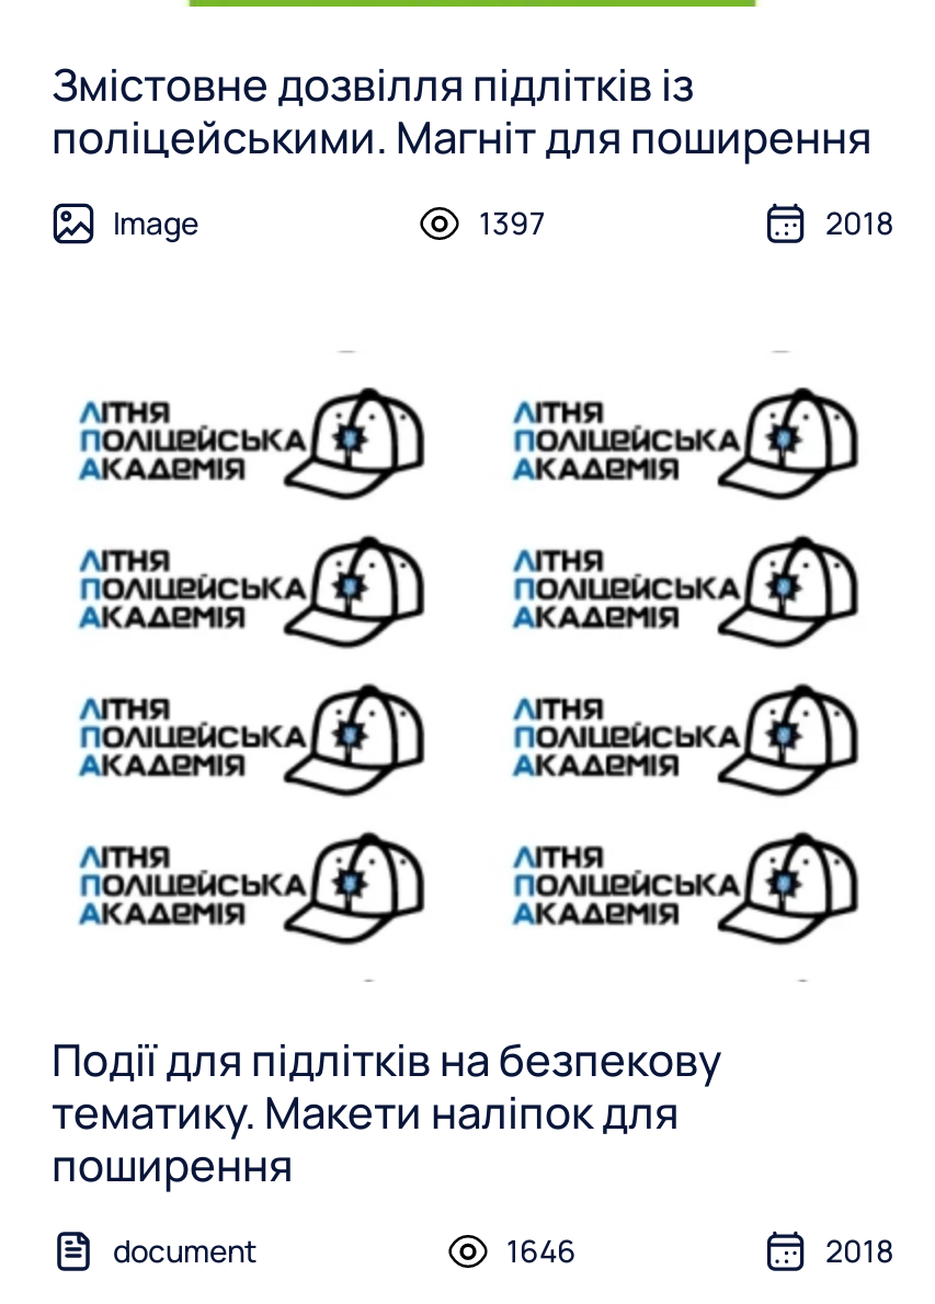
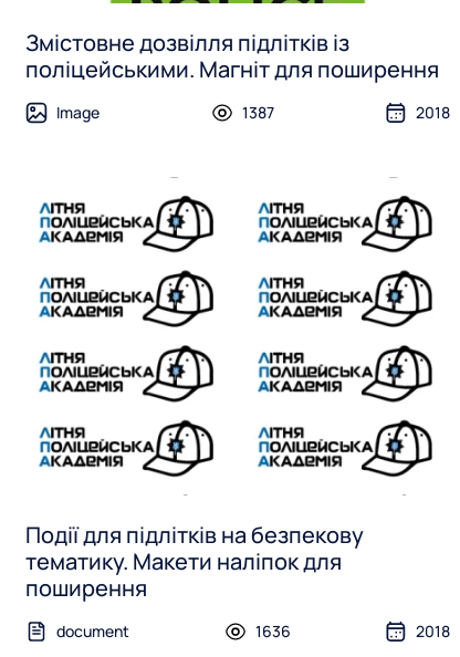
[479,202,545,243] 1397 -> [242,102,274,123] 1387
[506,1229,577,1271] 1646 -> [255,620,290,642] 1636

